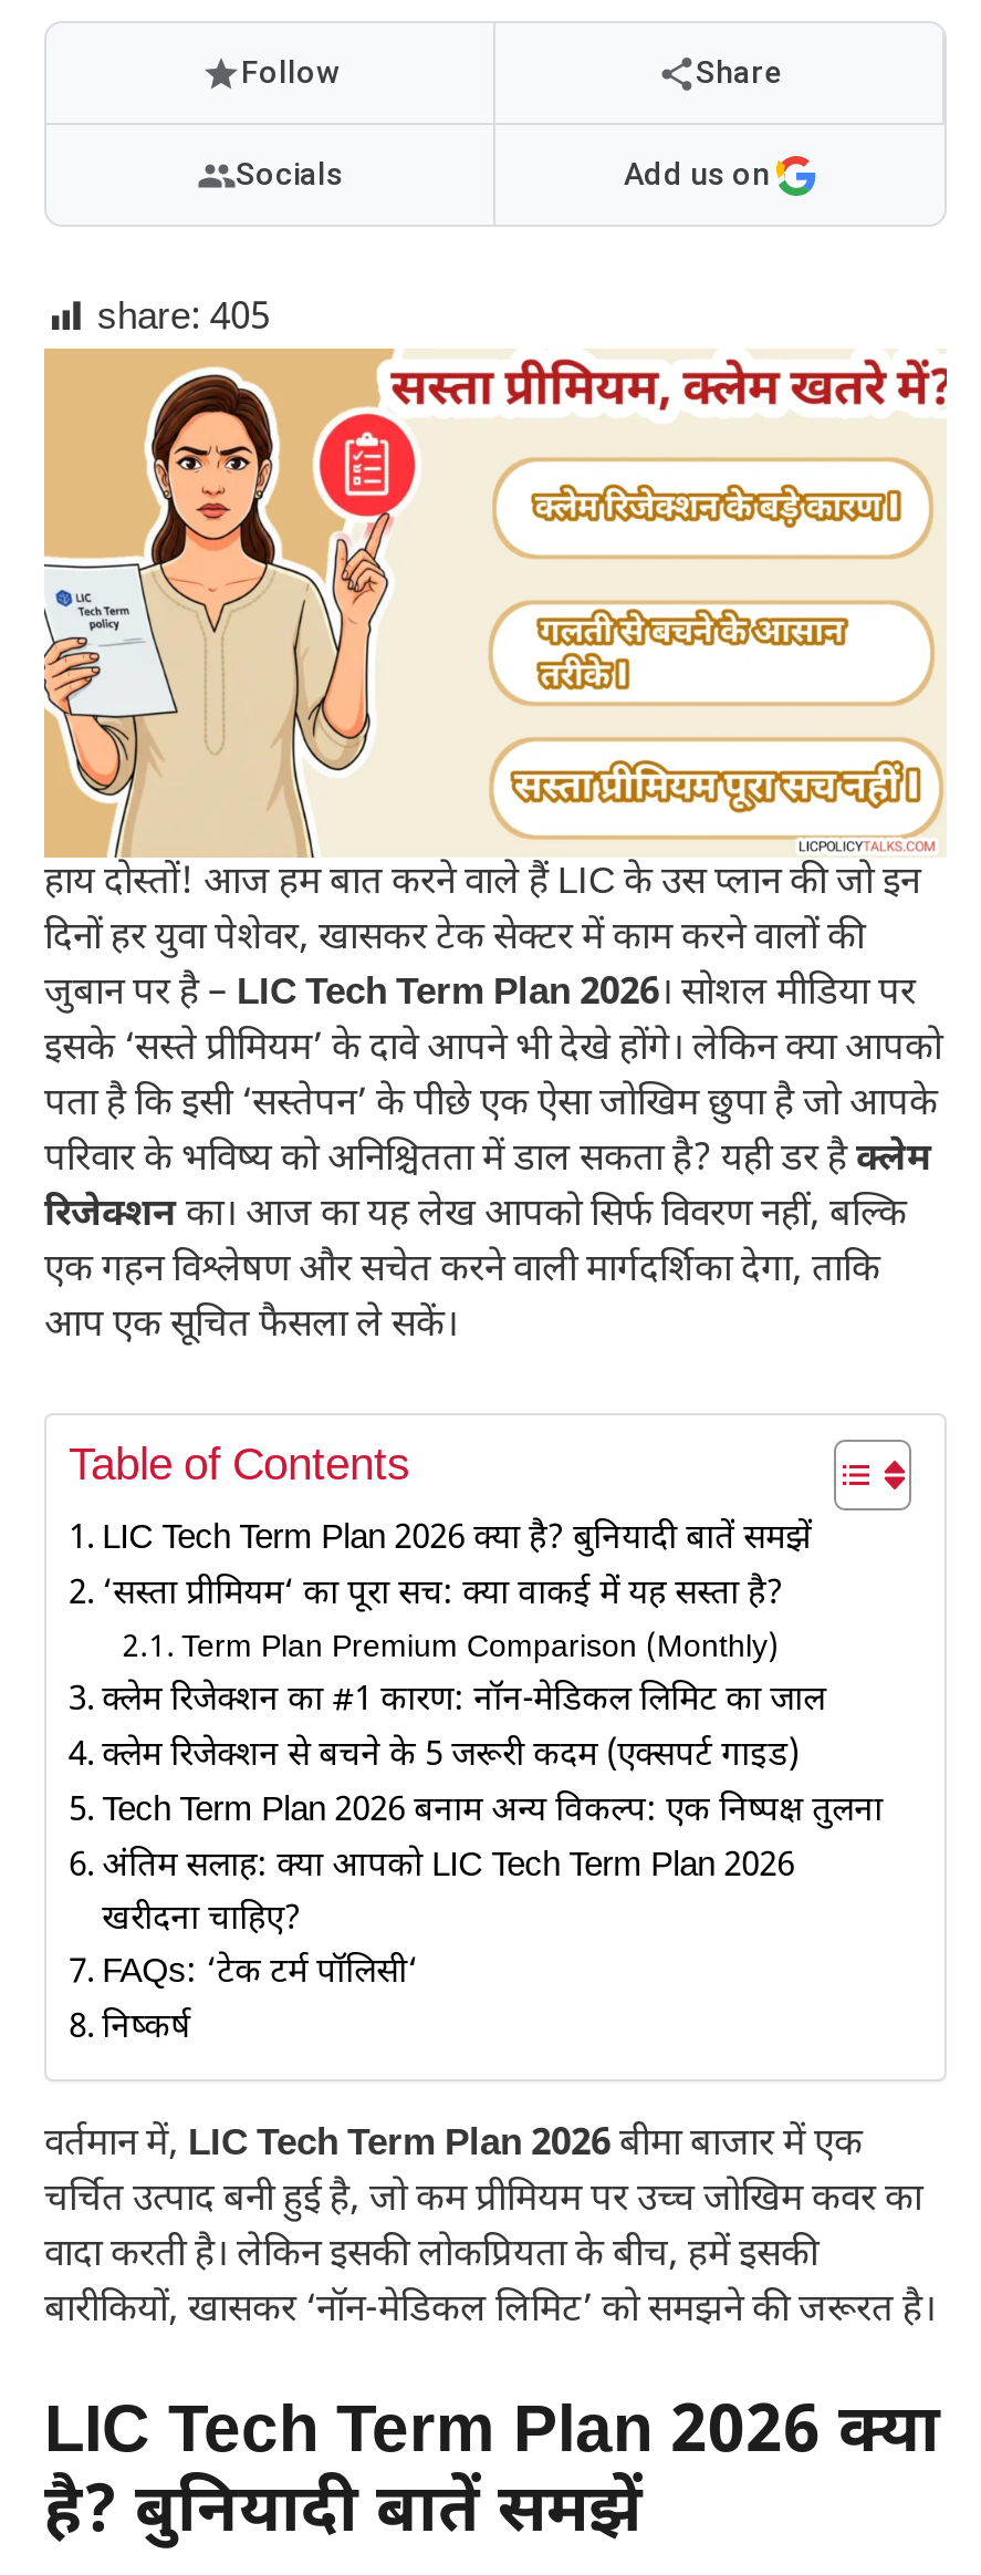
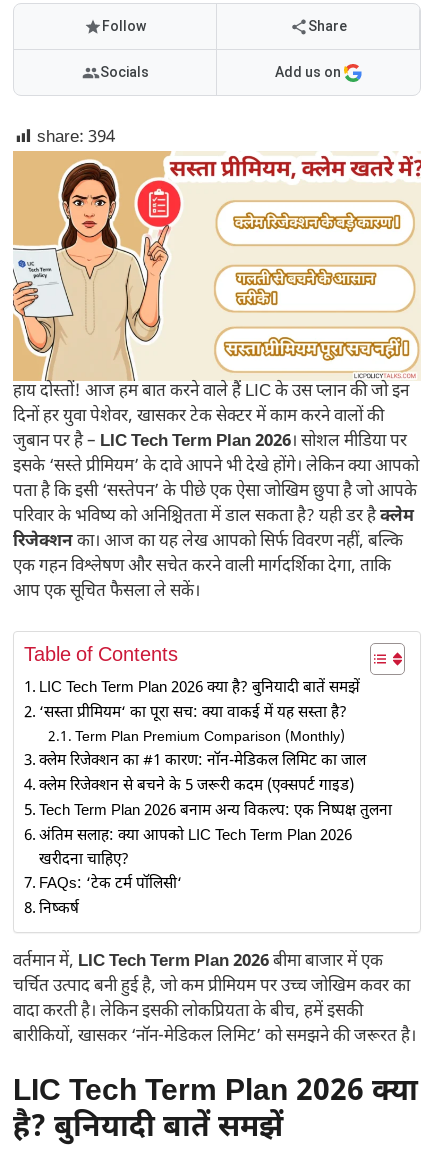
[97,297,270,345] share: 405 -> [37,127,115,149] share: 394

